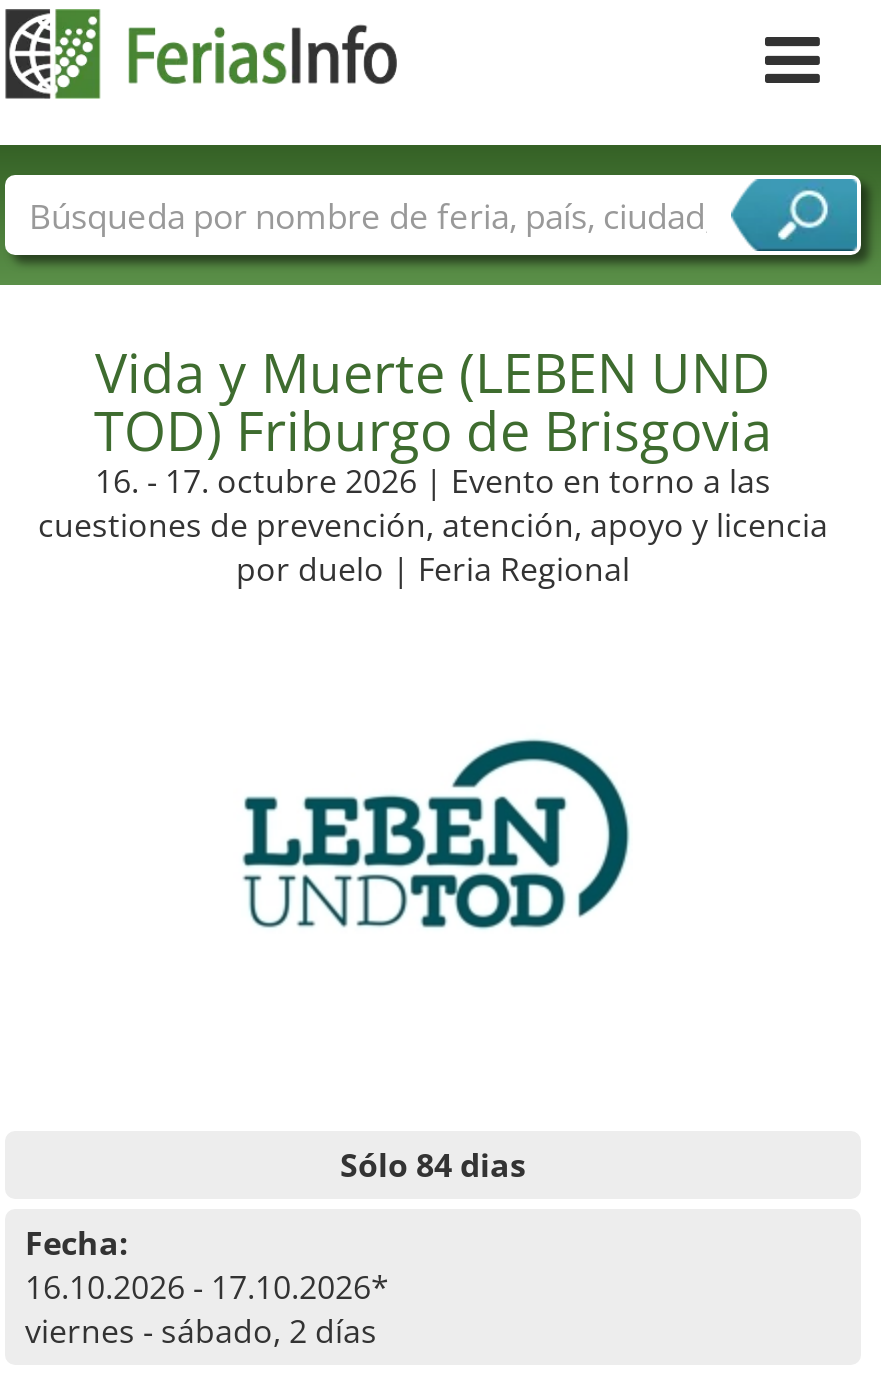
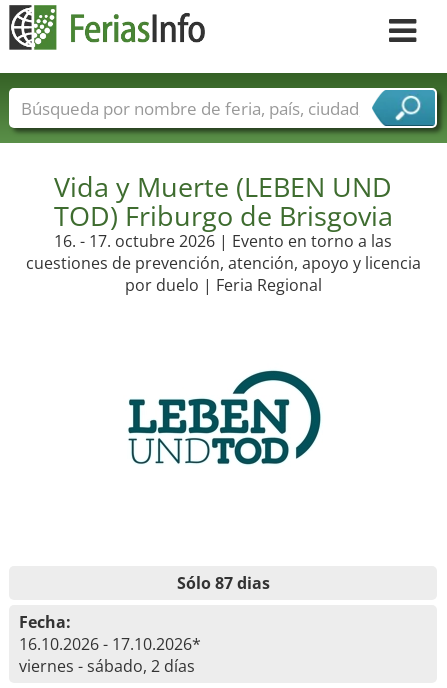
[340,1143,526,1187] Sólo 84 dias -> [176,572,269,594] Sólo 87 dias

